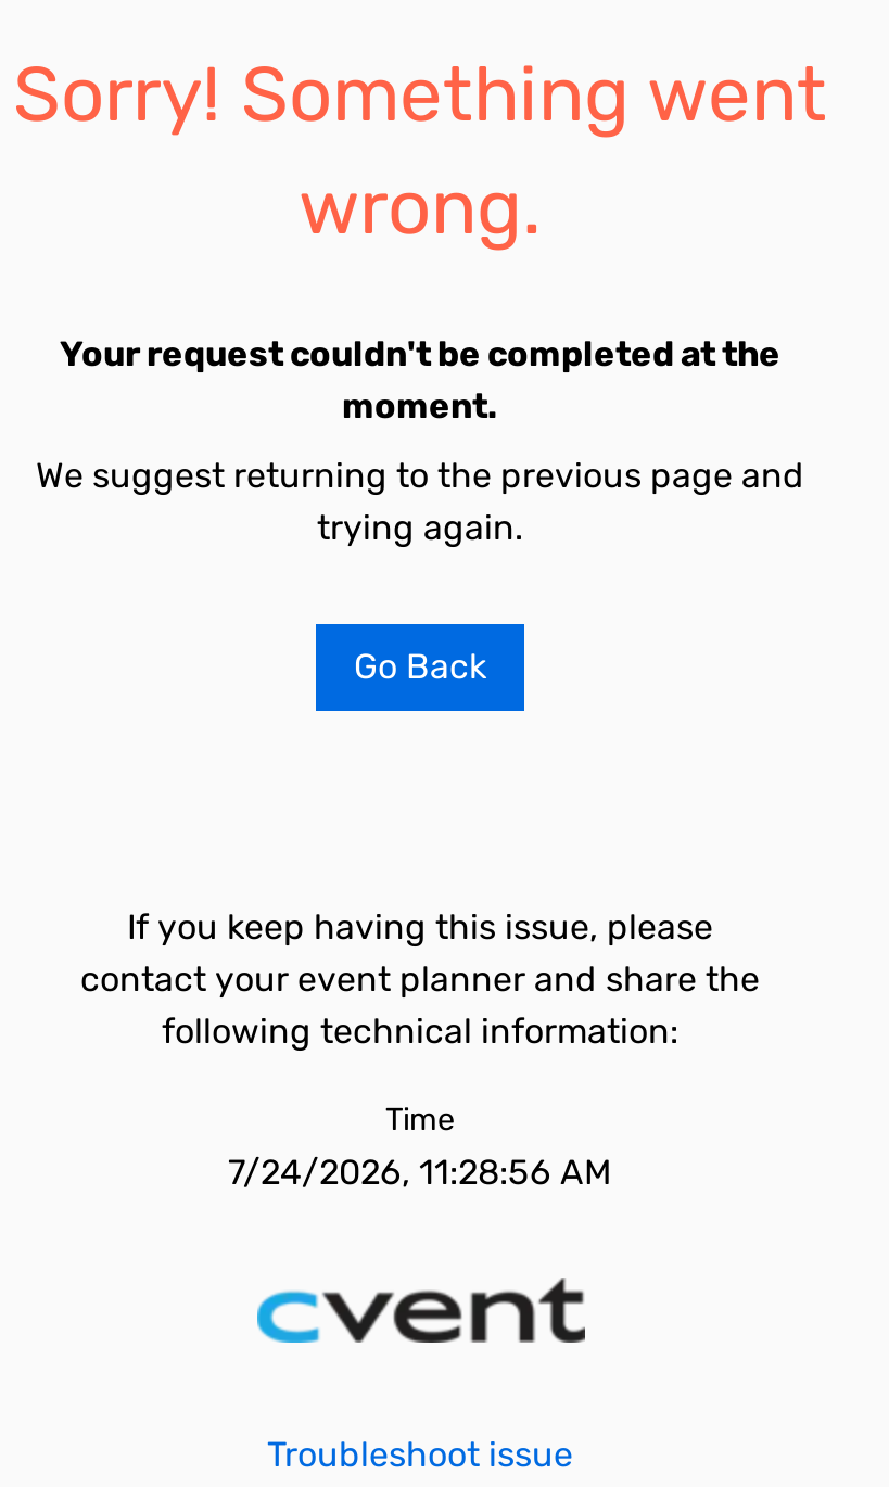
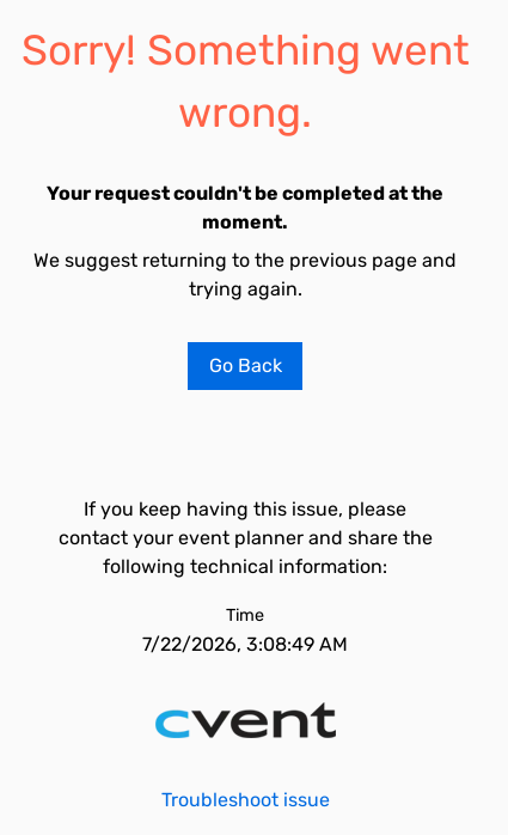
[228,1152,612,1193] 7/24/2026, 11:28:56 AM -> [142,633,348,656] 7/22/2026, 3:08:49 AM

